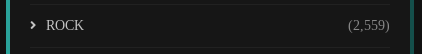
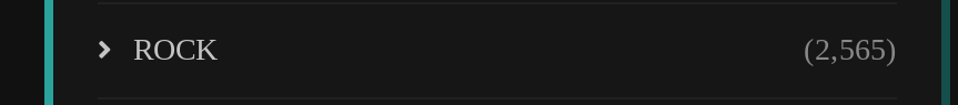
[348,17,390,32] (2,559) -> [804,32,897,65] (2,565)

